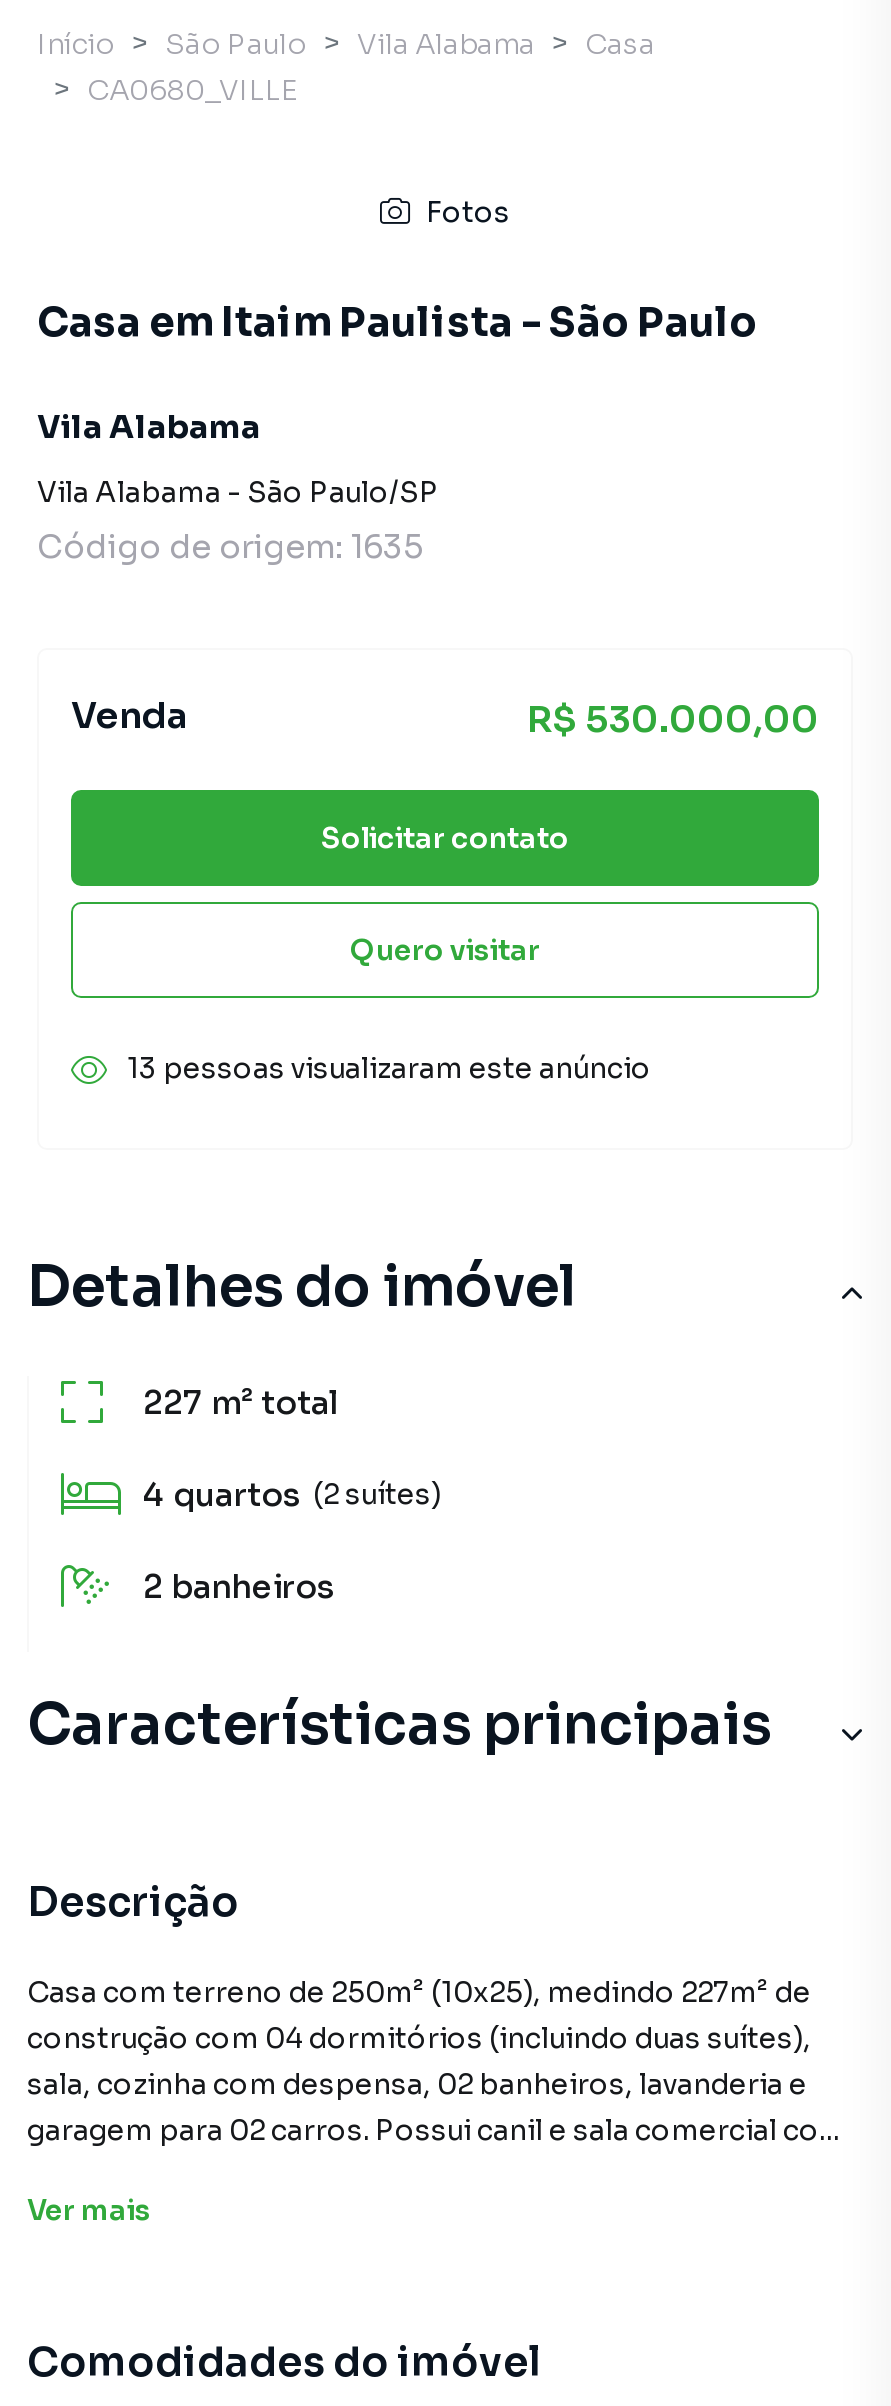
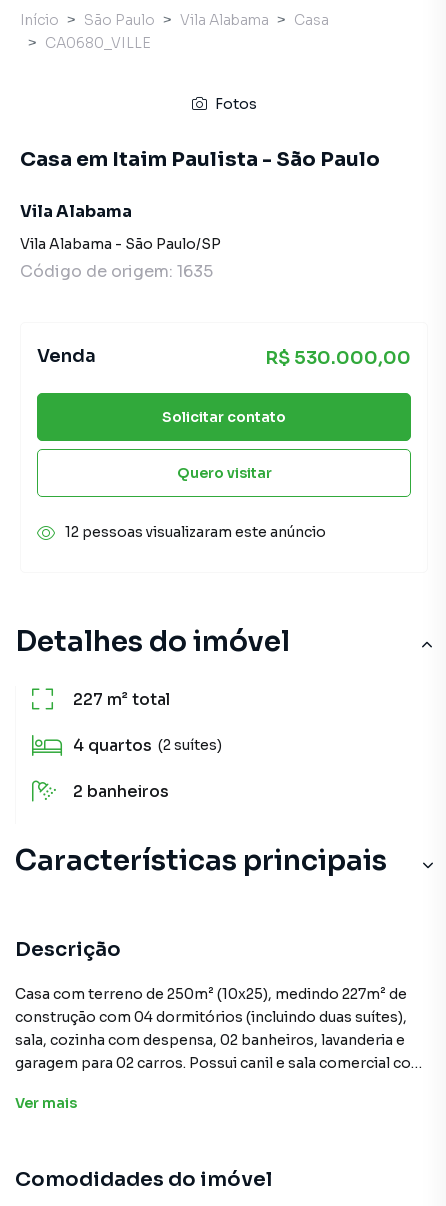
[127,1050,651,1086] 13 pessoas visualizaram este anúncio -> [65,523,326,541] 12 pessoas visualizaram este anúncio

